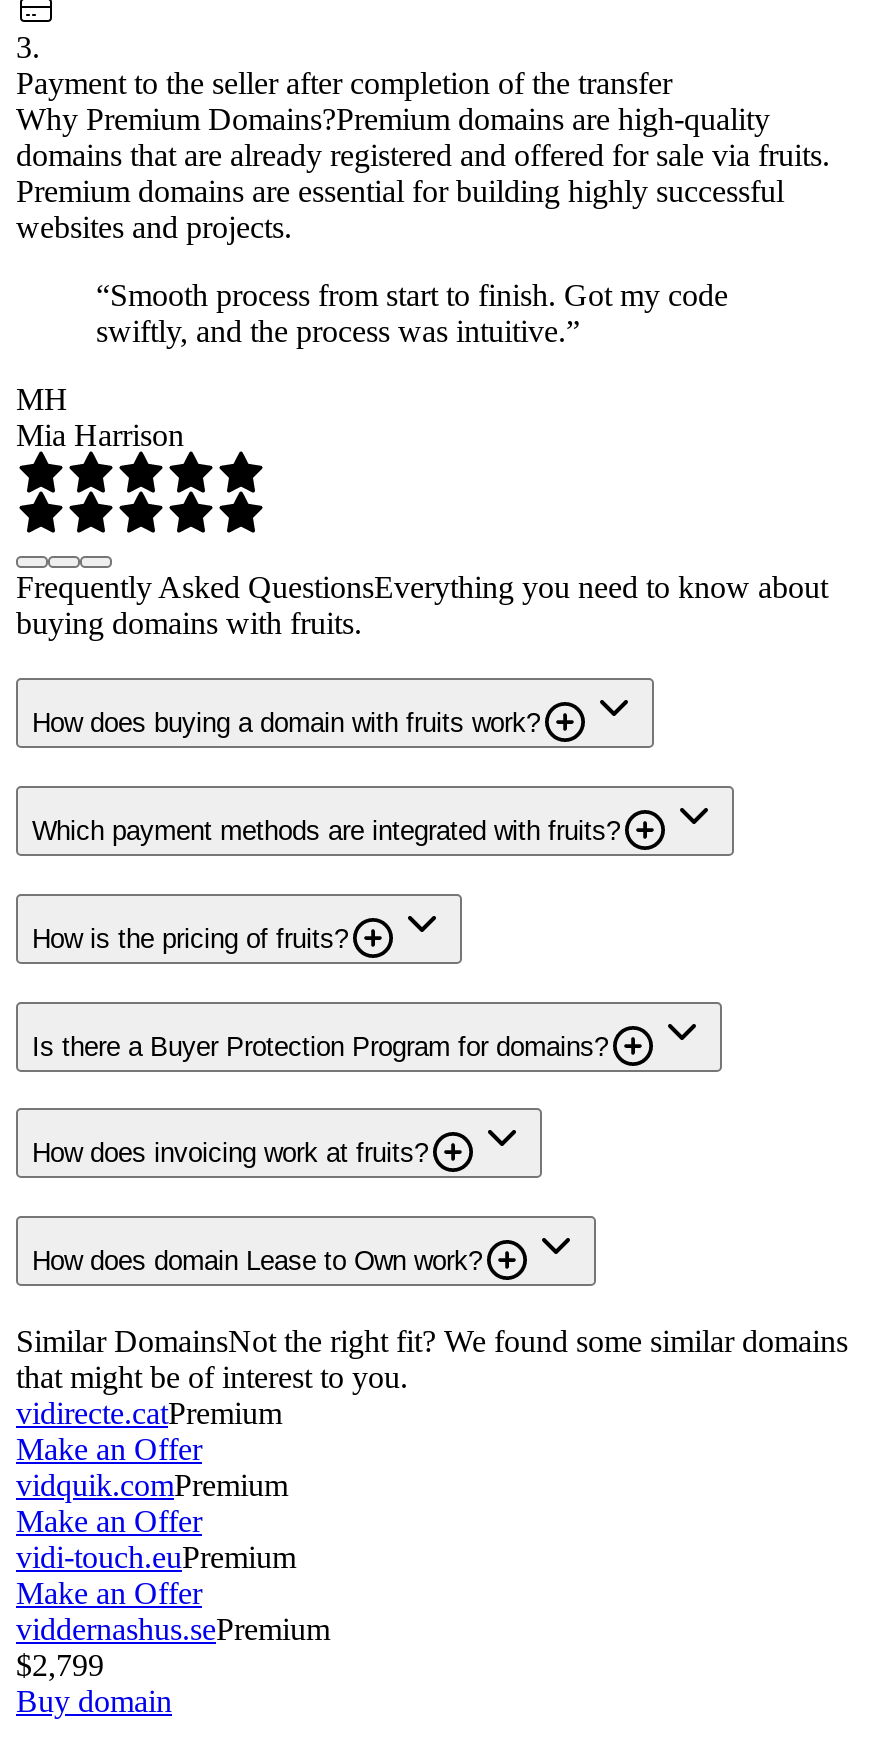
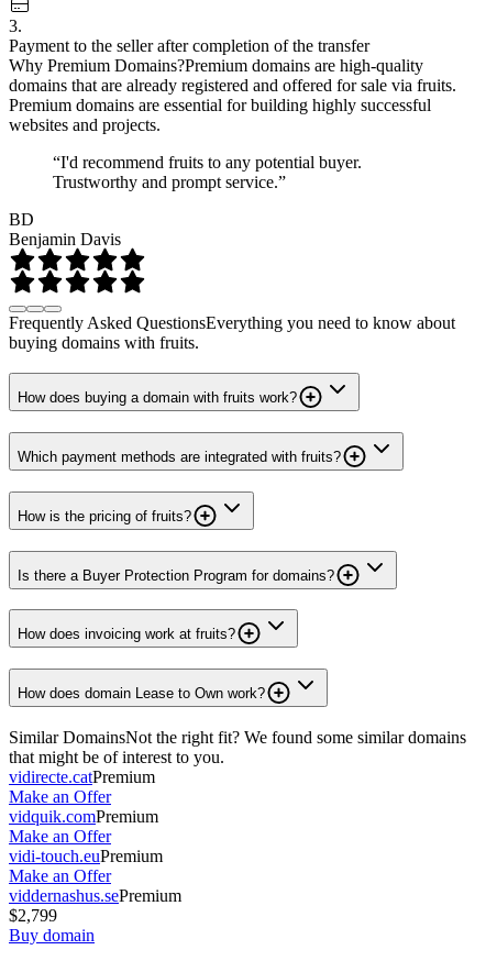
[96,277,728,347] “Smooth process from start to finish. Got my code | swiftly, and the process was intuitive.” -> [53,152,362,191] “I'd recommend fruits to any potential buyer. | Trustworthy and prompt service.”
[16,381,184,451] MH | Mia Harrison -> [9,210,121,248] BD | Benjamin Davis

